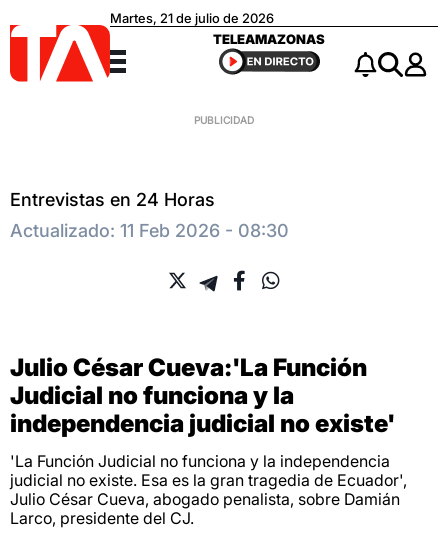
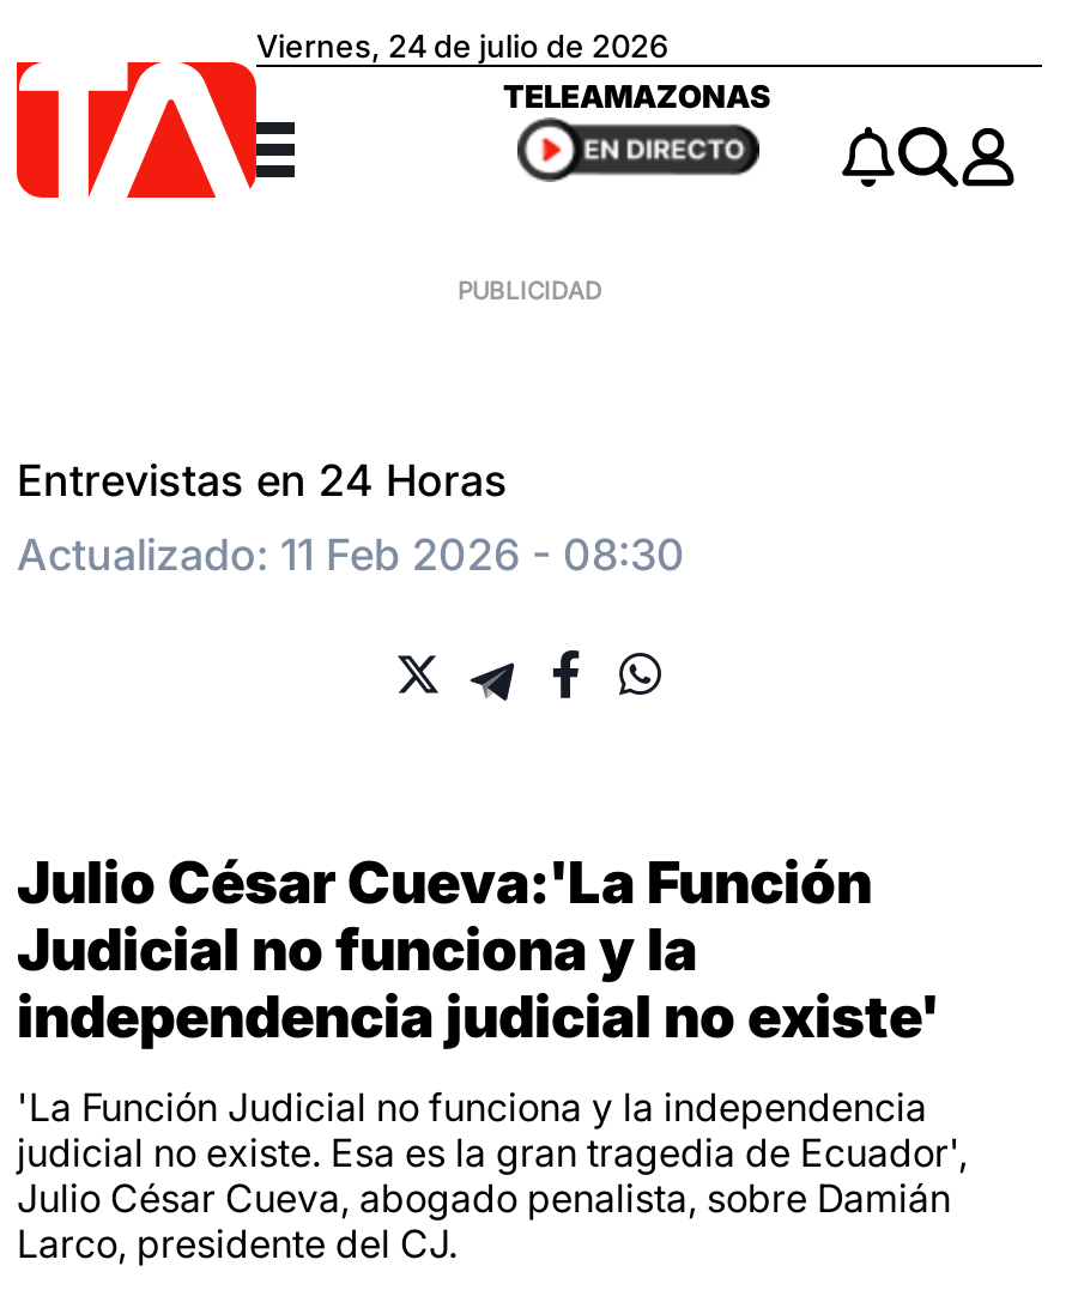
[110,10,274,26] Martes, 21 de julio de 2026 -> [256,27,668,66] Viernes, 24 de julio de 2026

